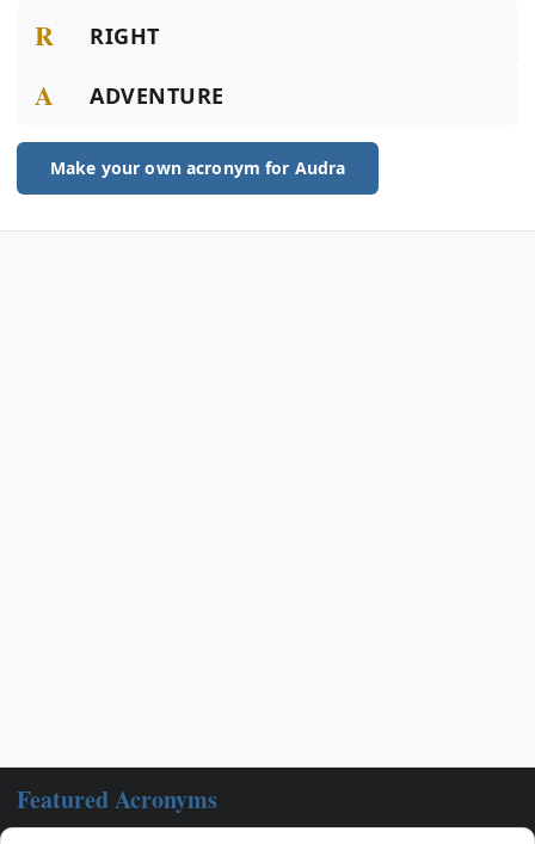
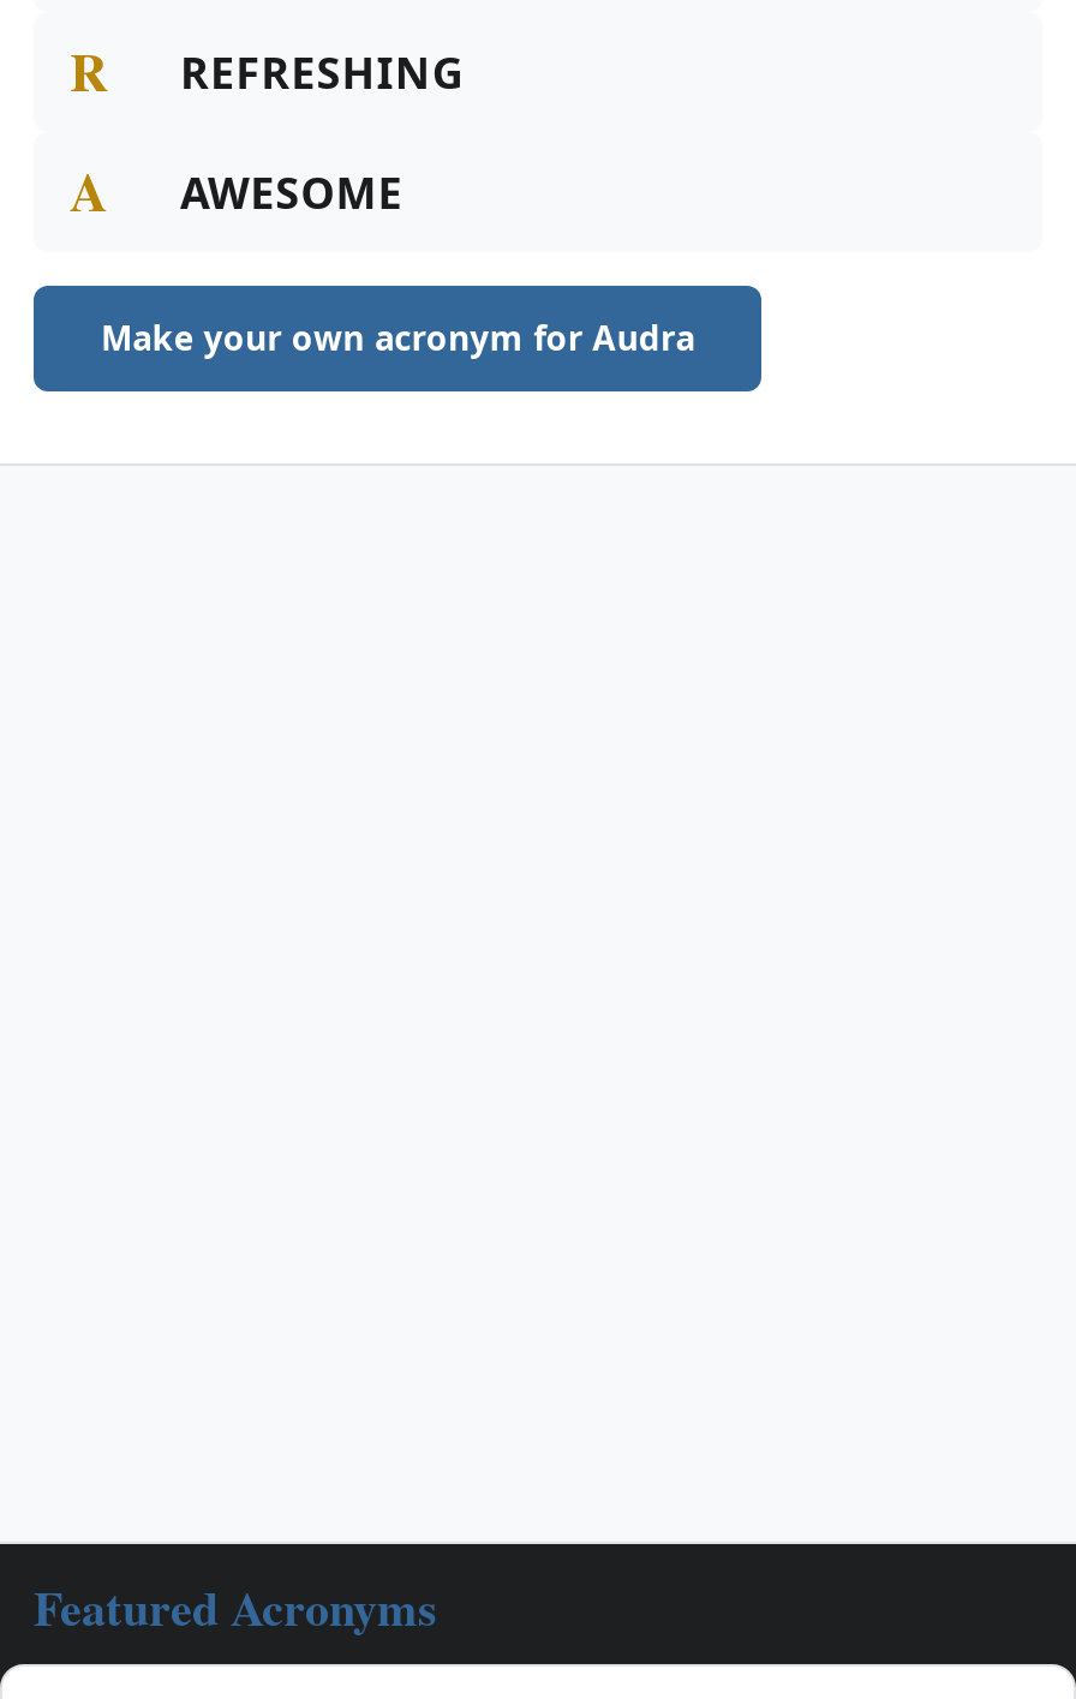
[90,21,160,50] RIGHT -> [180,43,465,101] REFRESHING
[90,81,224,110] ADVENTURE -> [180,163,403,221] AWESOME

